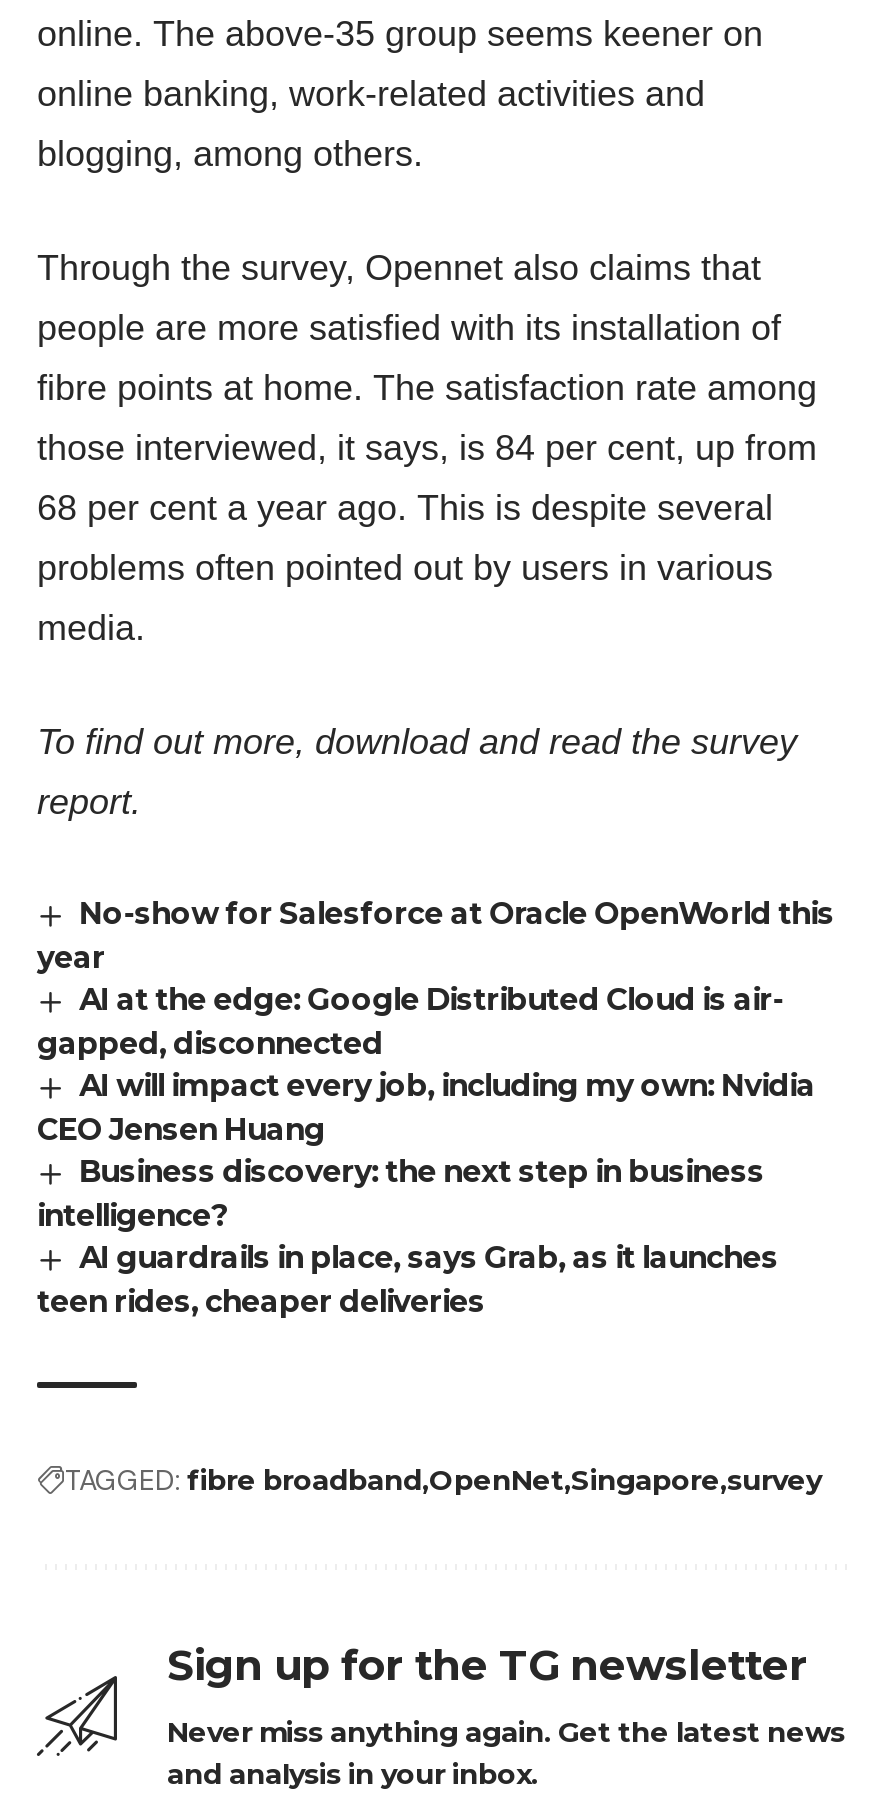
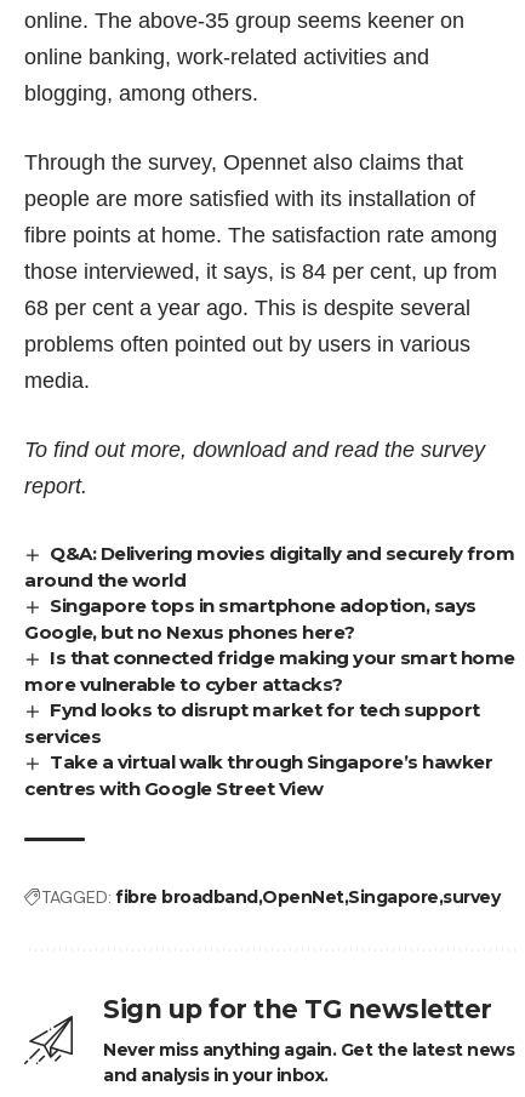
[37,893,834,1319] No-show for Salesforce at Oracle OpenWorld this | year | AI at the edge: Google Distributed Cloud is air- | gapped, disconnected | AI will impact every job, including my own: Nvidia | CEO Jensen Huang | Business discovery: the next step in business | intelligence? | AI guardrails in place, says Grab, as it launches | teen rides, cheaper deliveries -> [24,541,515,800] Q&A: Delivering movies digitally and securely from | around the world | Singapore tops in smartphone adoption, says | Google, but no Nexus phones here? | Is that connected fridge making your smart home | more vulnerable to cyber attacks? | Fynd looks to disrupt market for tech support | services | Take a virtual walk through Singapore’s hawker | centres with Google Street View

